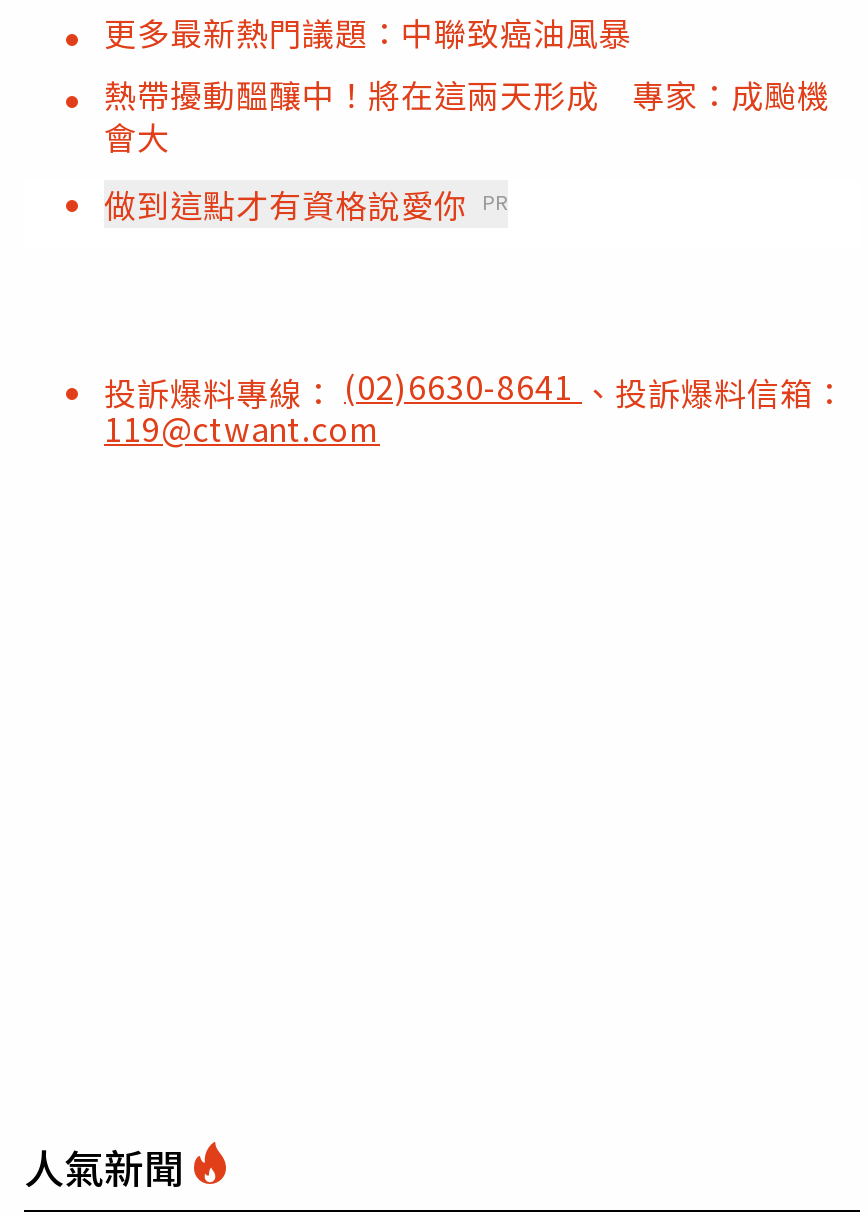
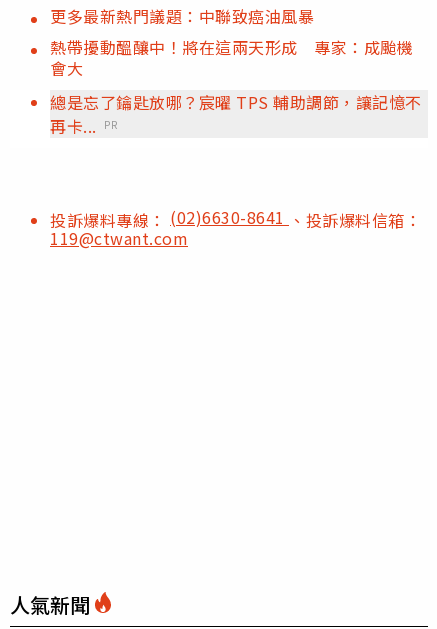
[104,180,508,228] 做到這點才有資格說愛你 PR -> [50,90,421,138] 總是忘了鑰匙放哪？宸曜 TPS 輔助調節，讓記憶不 | 再卡... PR

